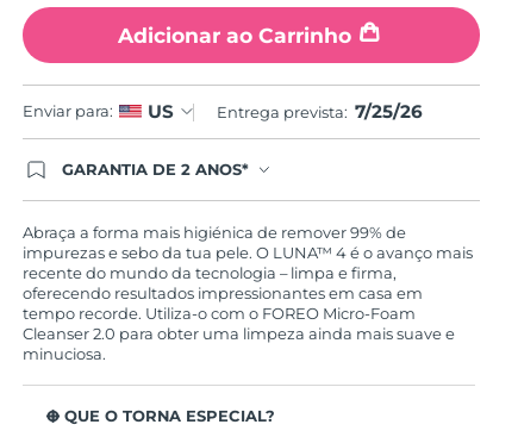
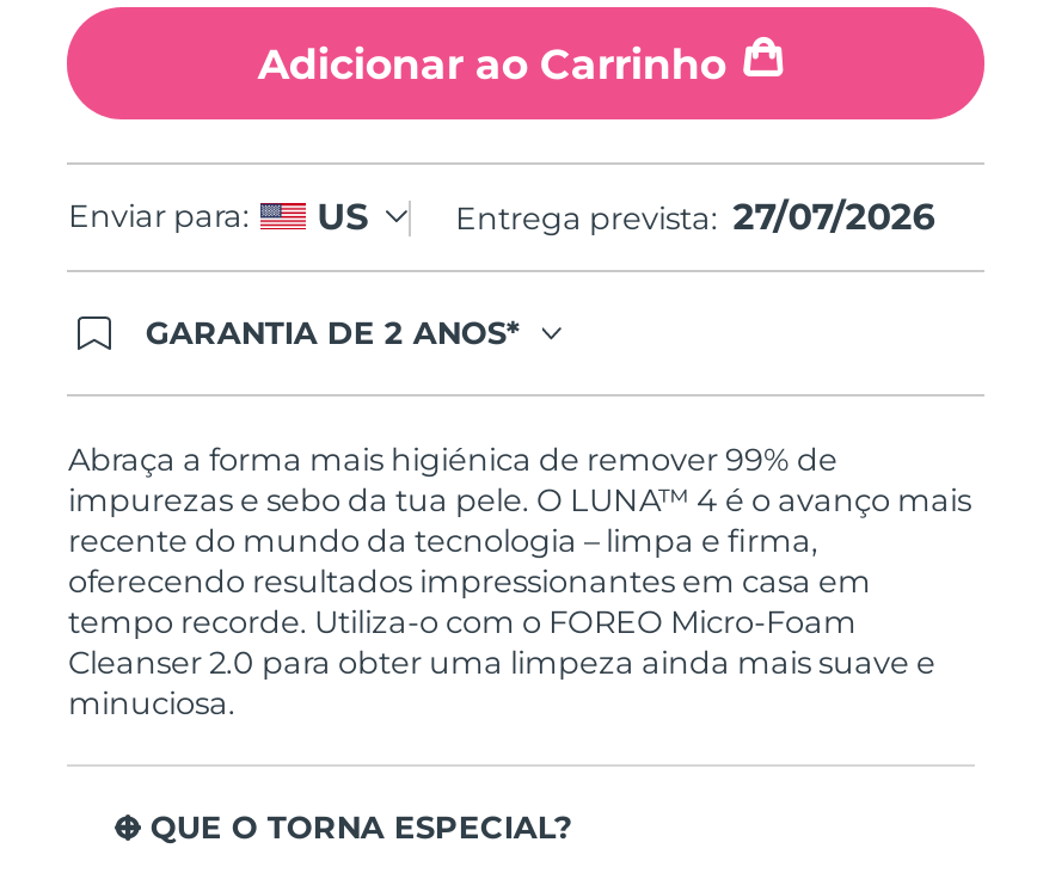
[216,100,422,122] Entrega prevista: 7/25/26 -> [455,193,936,238] Entrega prevista: 27/07/2026

